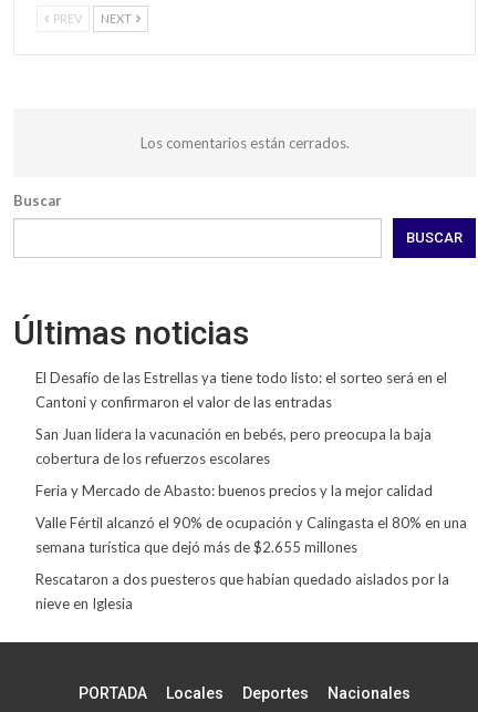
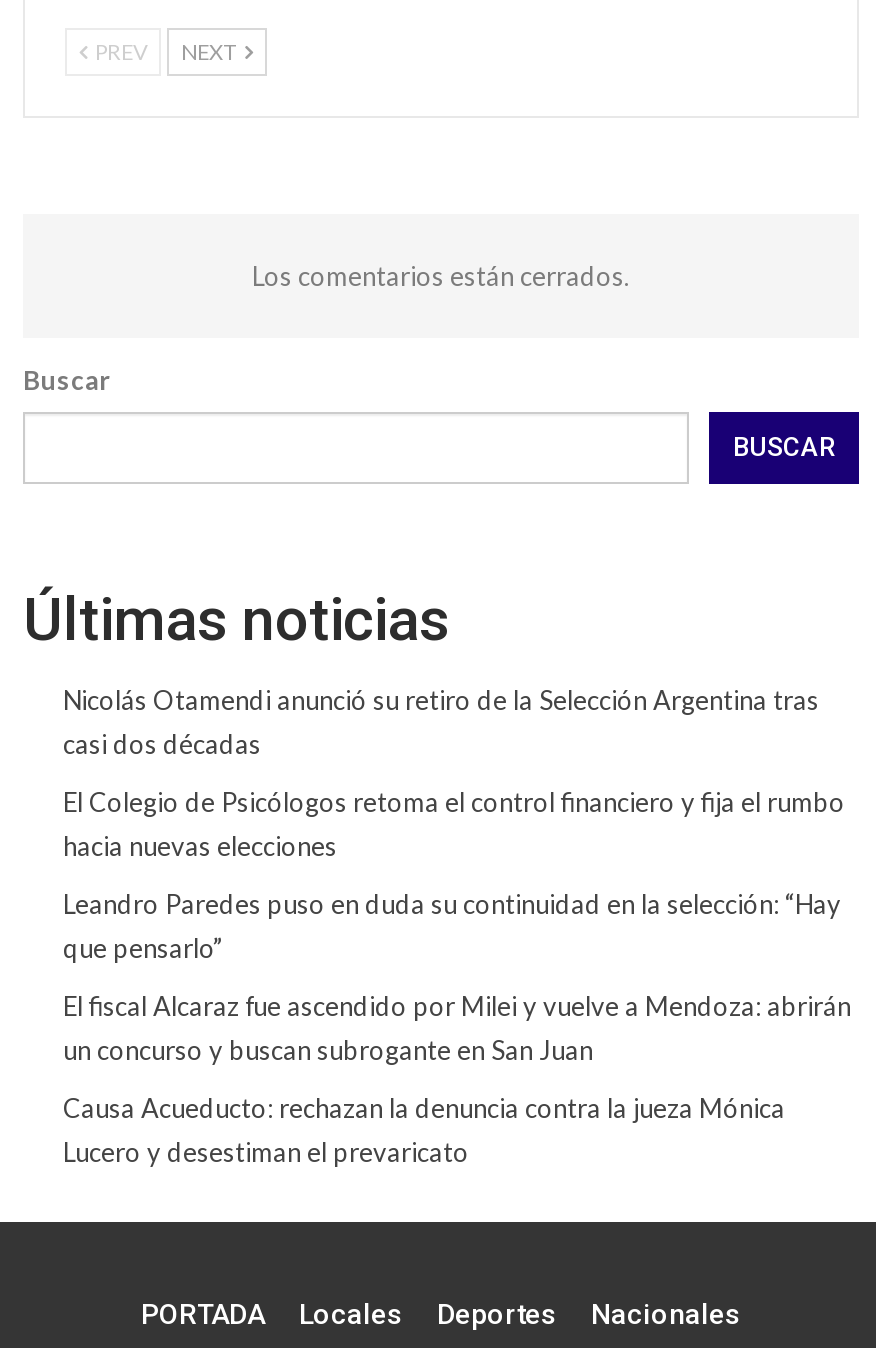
[35,368,447,410] El Desafío de las Estrellas ya tiene todo listo: el sorteo será en el | Cantoni y confirmaron el valor de las entradas -> [63,683,819,759] Nicolás Otamendi anunció su retiro de la Selección Argentina tras | casi dos décadas
[35,425,432,467] San Juan lidera la vacunación en bebés, pero preocupa la baja | cobertura de los refuerzos escolares -> [63,785,845,861] El Colegio de Psicólogos retoma el control financiero y fija el rumbo | hacia nuevas elecciones
[35,481,433,499] Feria y Mercado de Abasto: buenos precios y la mejor calidad -> [63,887,841,963] Leandro Paredes puso en duda su continuidad en la selección: “Hay | que pensarlo”
[35,513,467,556] Valle Fértil alcanzó el 90% de ocupación y Calingasta el 80% en una | semana turística que dejó más de $2.655 millones -> [63,989,851,1065] El fiscal Alcaraz fue ascendido por Milei y vuelve a Mendoza: abrirán | un concurso y buscan subrogante en San Juan
[35,570,449,612] Rescataron a dos puesteros que habían quedado aislados por la | nieve en Iglesia -> [63,1091,785,1167] Causa Acueducto: rechazan la denuncia contra la jueza Mónica | Lucero y desestiman el prevaricato

